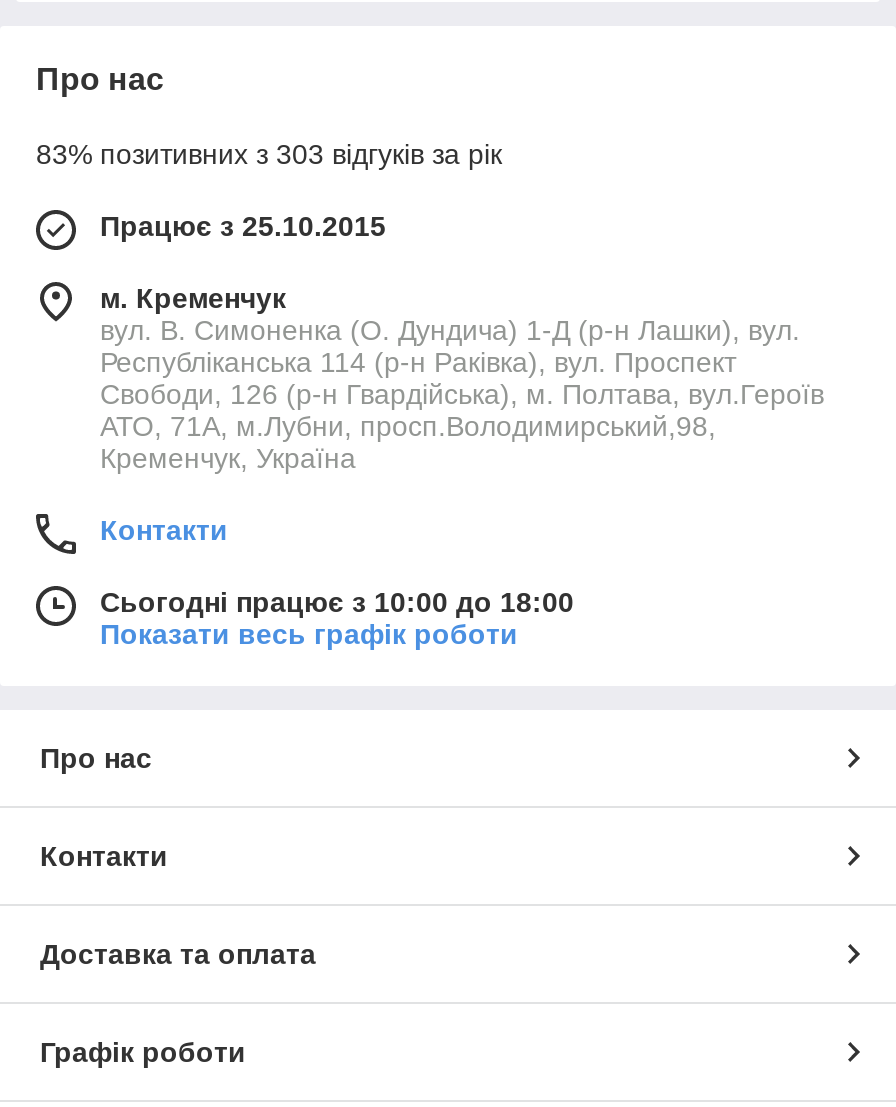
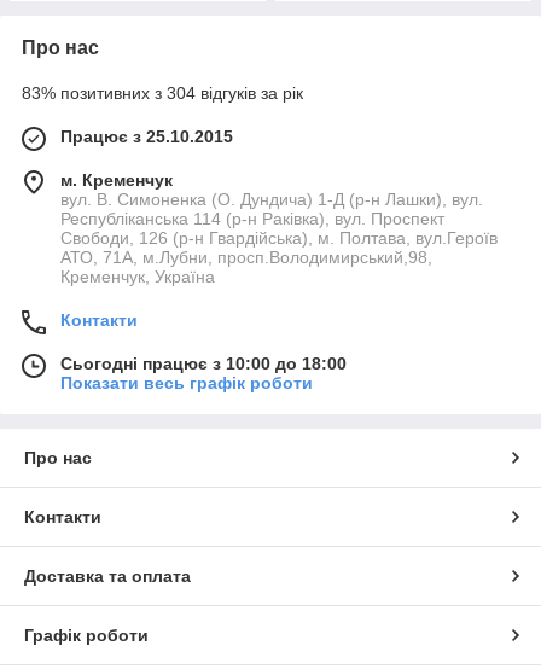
[36,137,502,169] 83% позитивних з 303 відгуків за рік -> [22,83,303,102] 83% позитивних з 304 відгуків за рік

